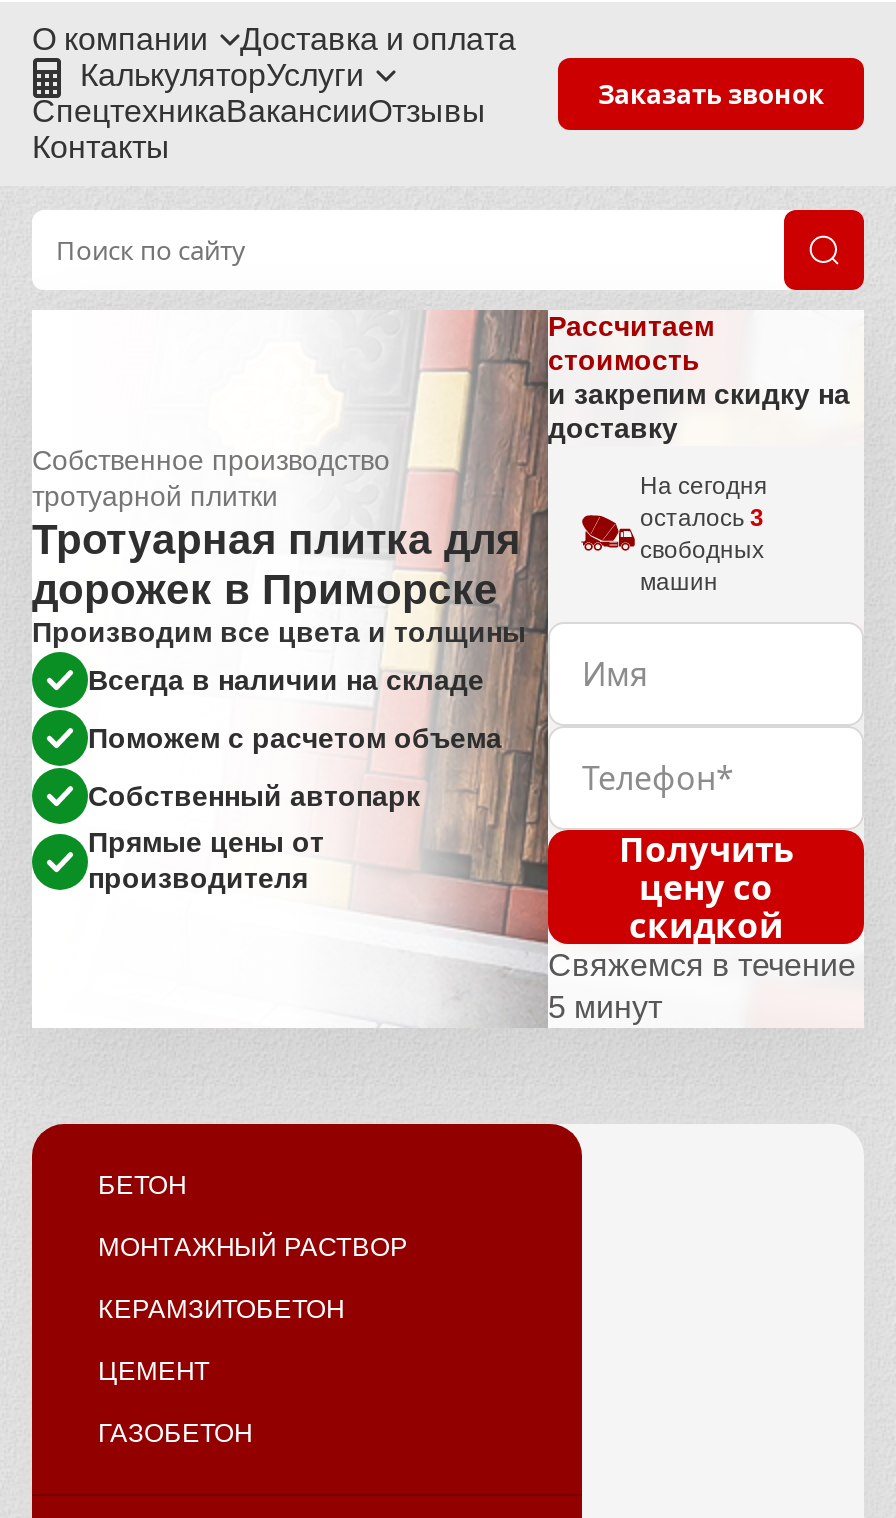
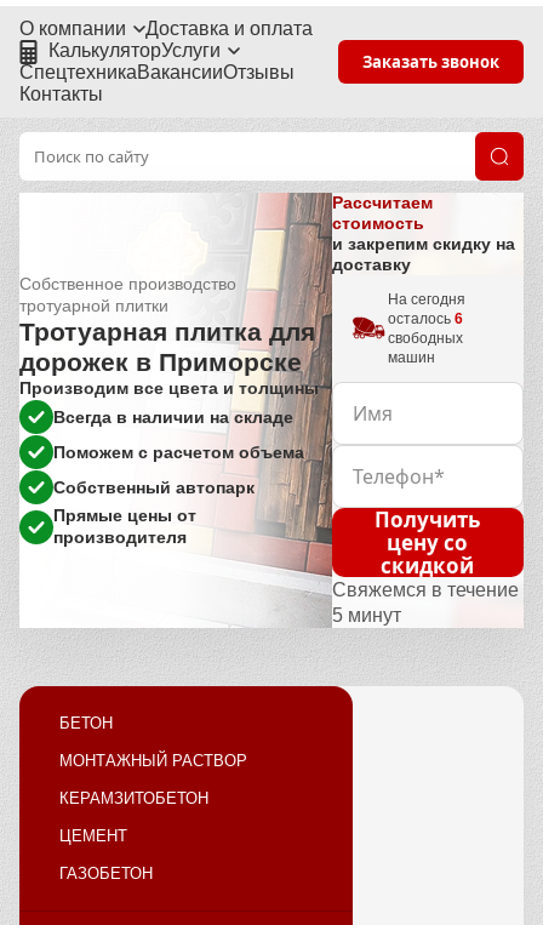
[640,504,764,532] осталось 3 -> [388,310,463,327] осталось 6

